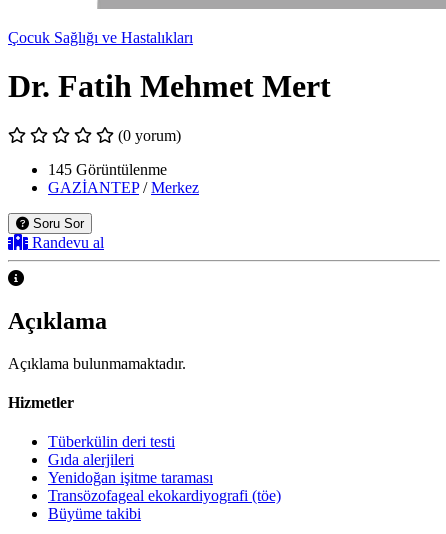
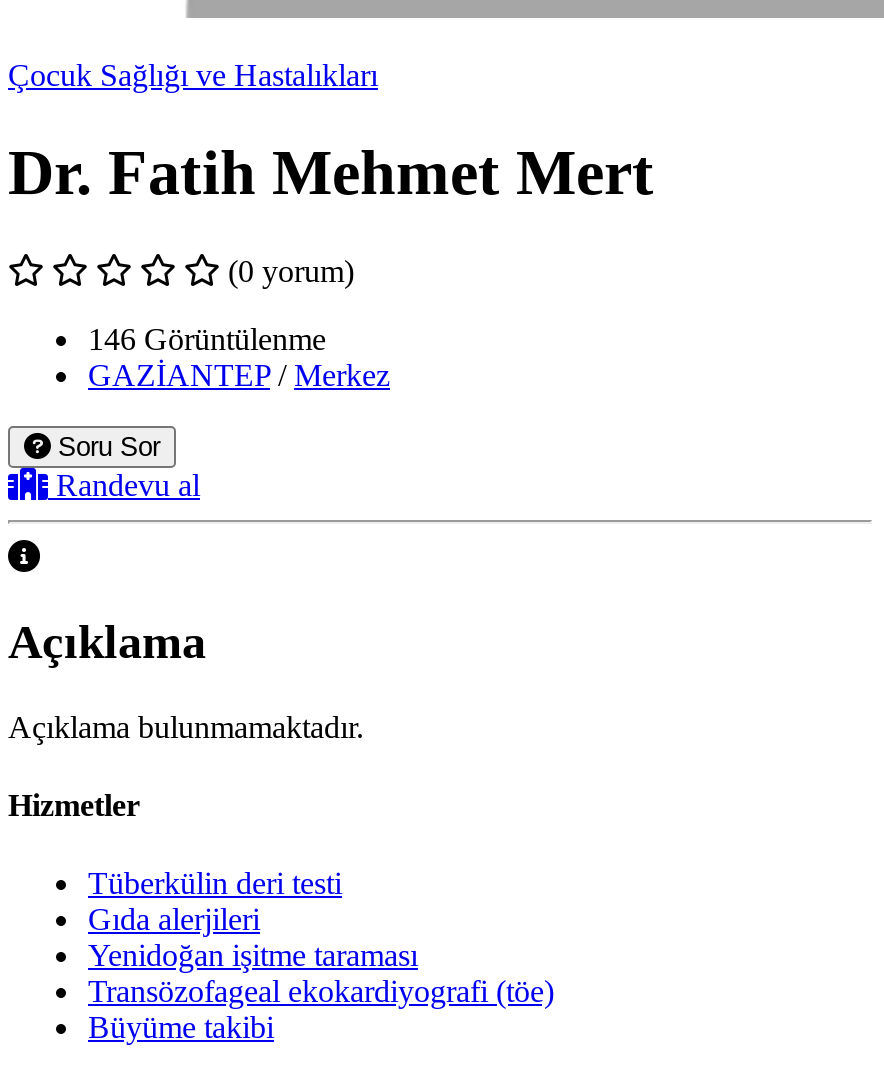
[48,161,167,178] 145 Görüntülenme -> [88,322,326,356] 146 Görüntülenme

